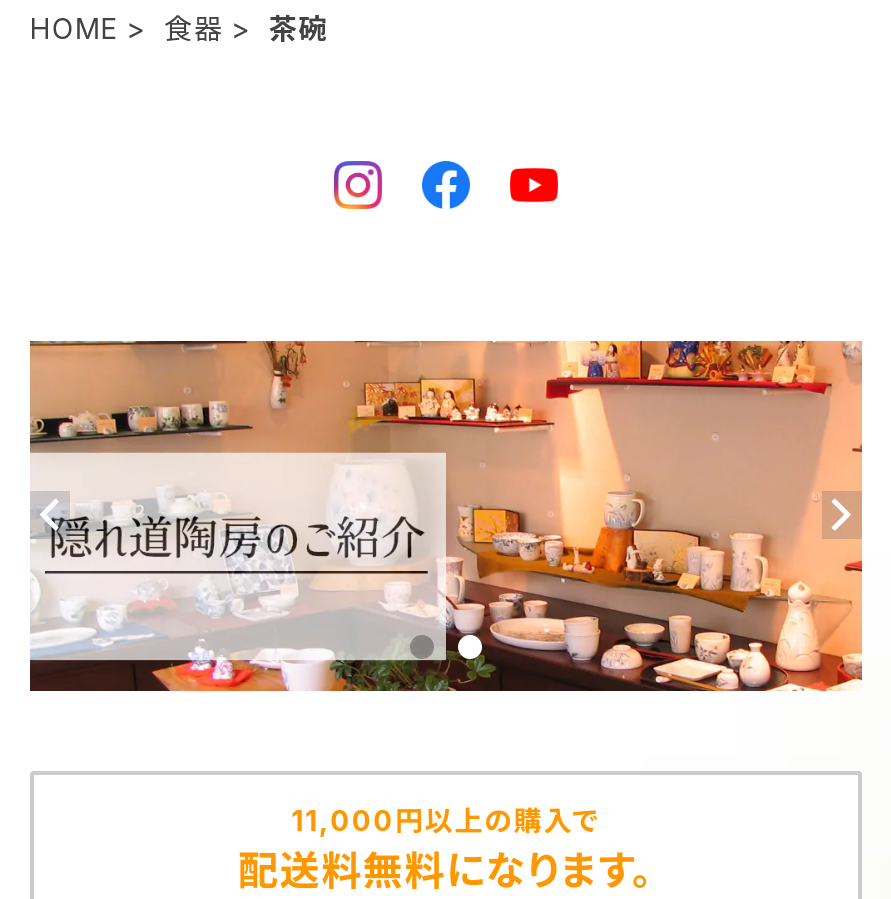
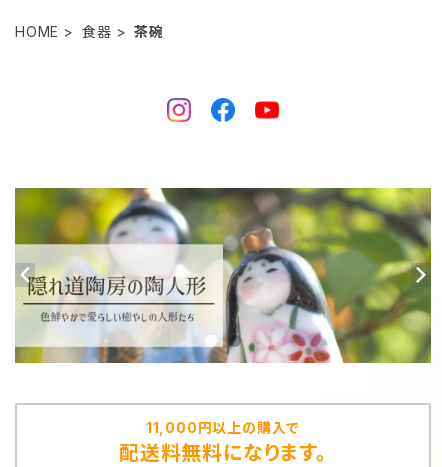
[28,339,864,693] [image] -> [14,187,432,364] [image]

